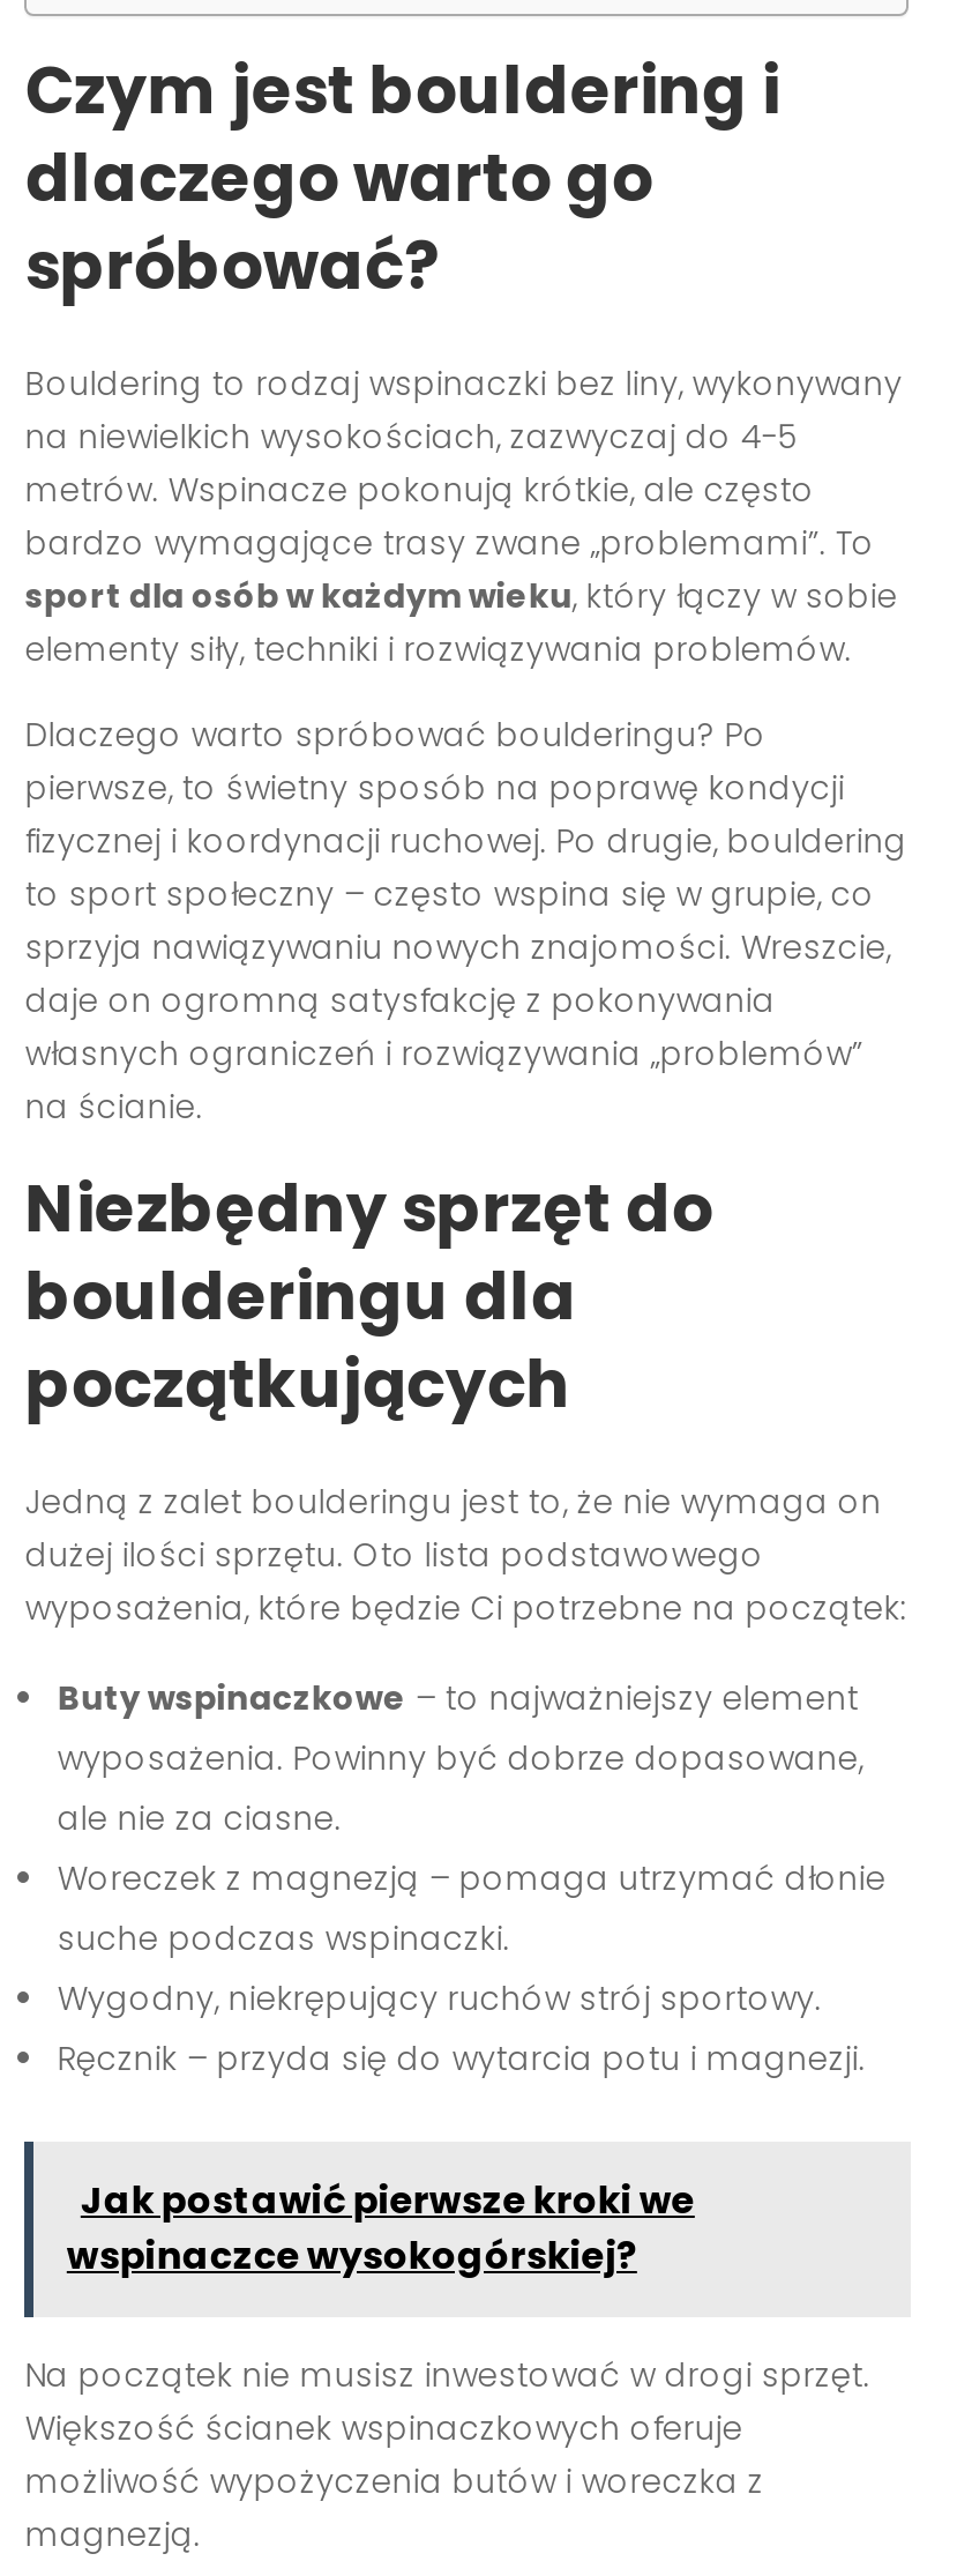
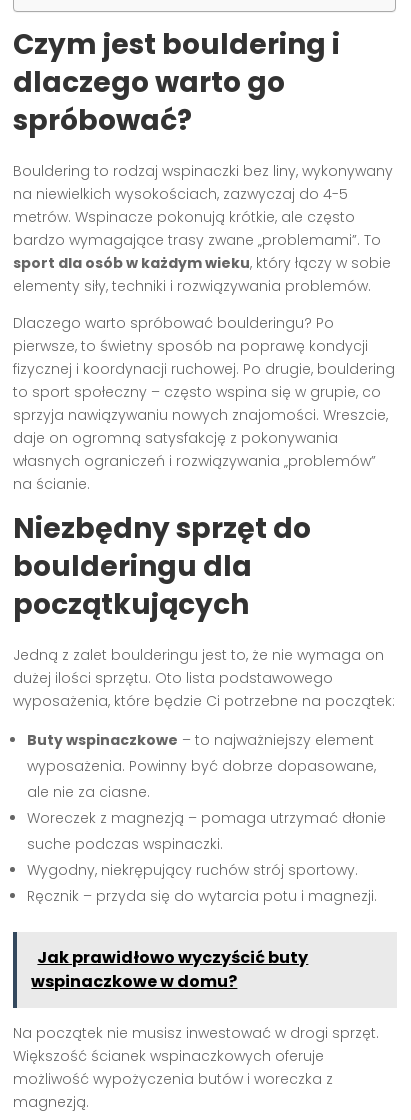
[67,2174,695,2282] Jak postawić pierwsze kroki we | wspinaczce wysokogórskiej? -> [31,946,308,993] Jak prawidłowo wyczyścić buty | wspinaczkowe w domu?

